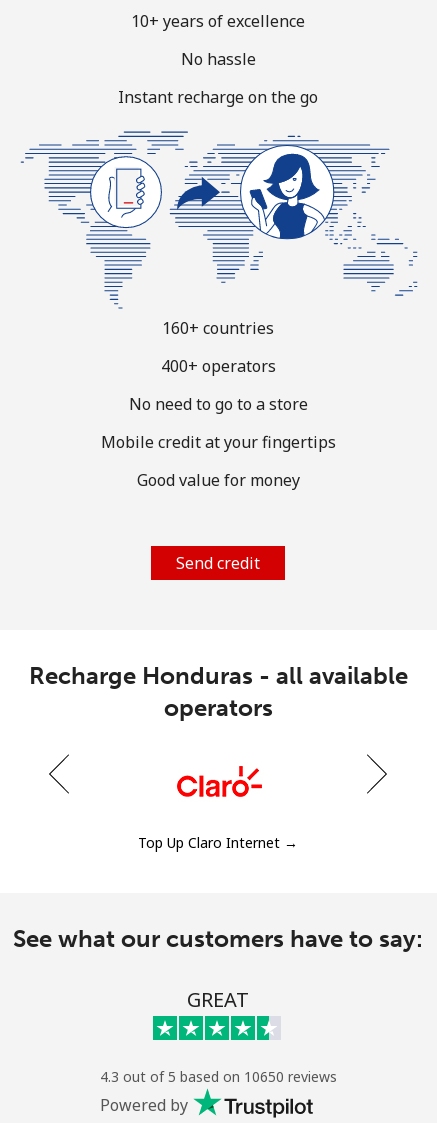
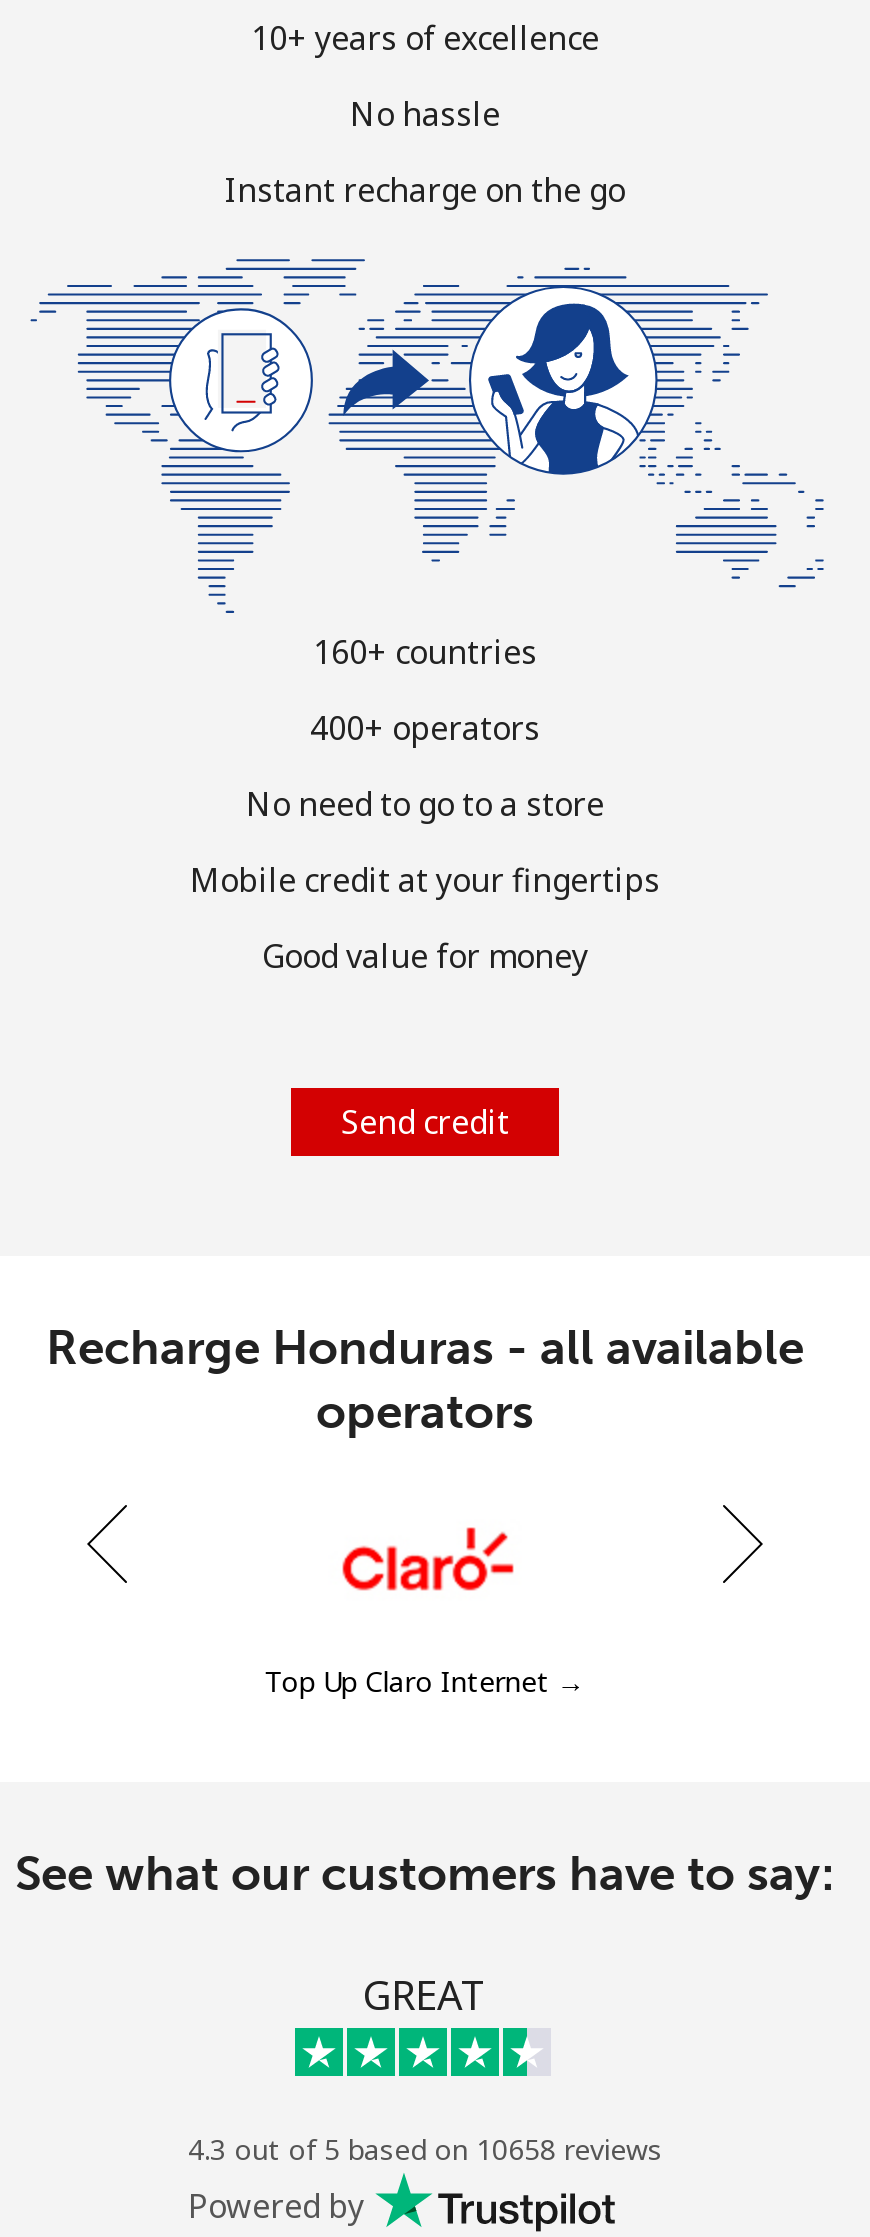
[99,1067,336,1086] 4.3 out of 5 based on 10650 reviews -> [188,2130,662,2168] 4.3 out of 5 based on 10658 reviews

